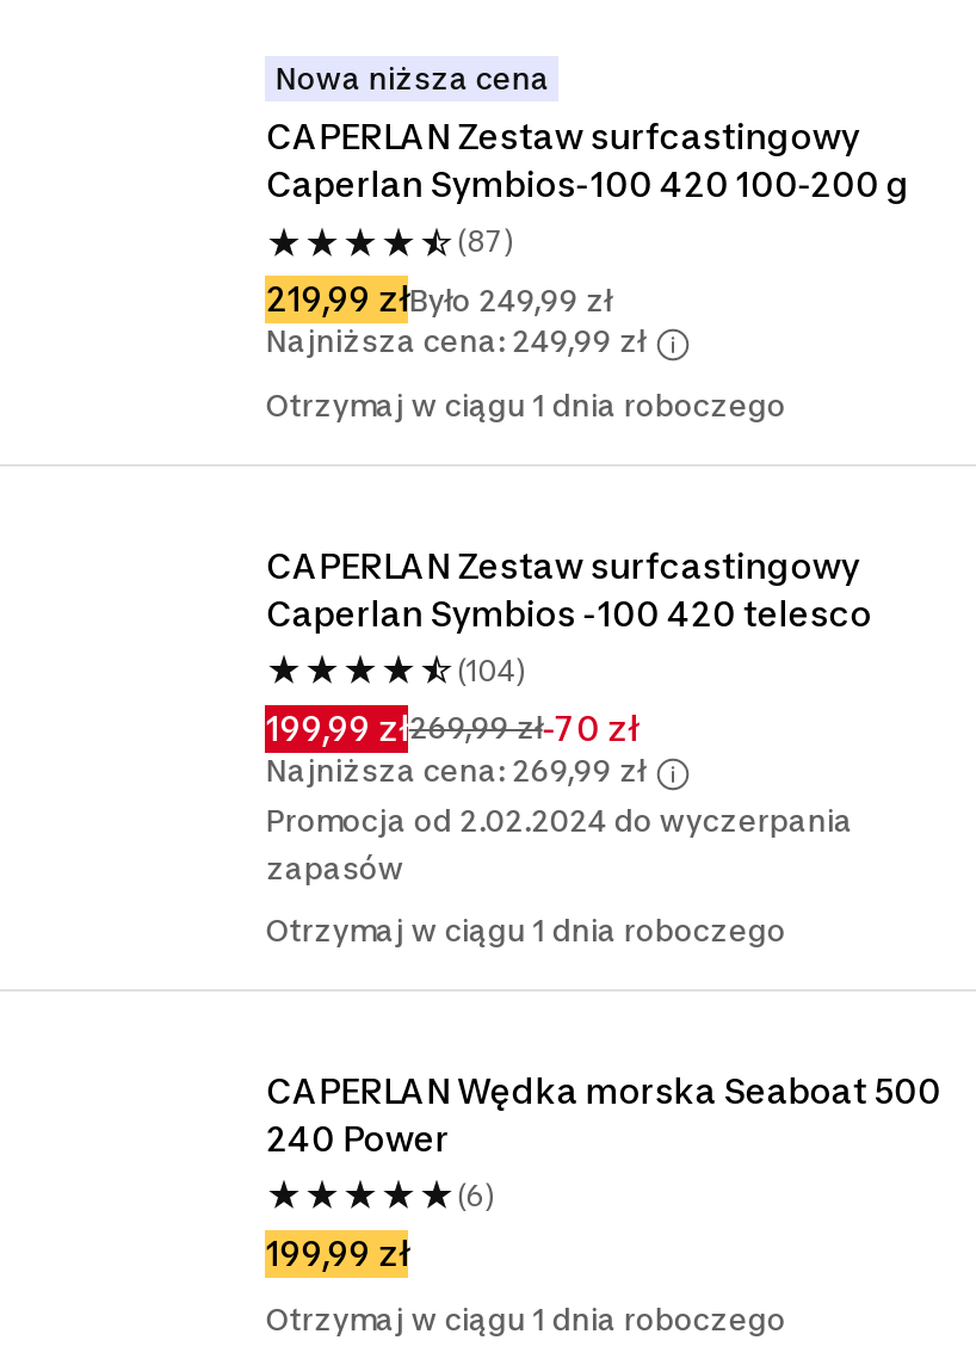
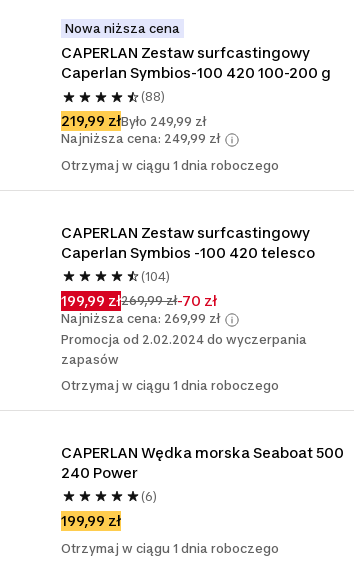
[457,223,514,259] (87) -> [141,89,165,104] (88)

